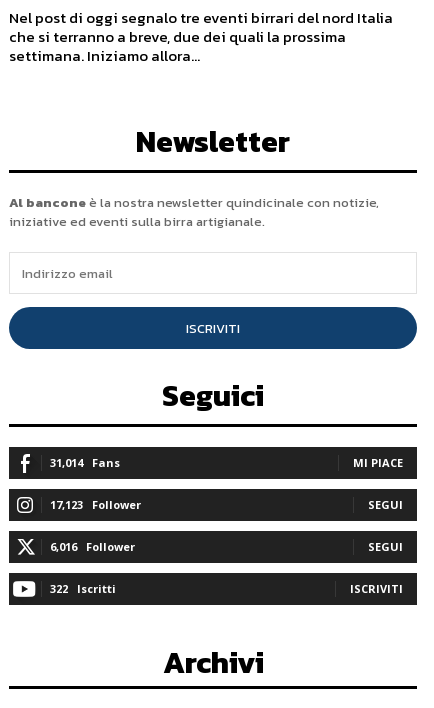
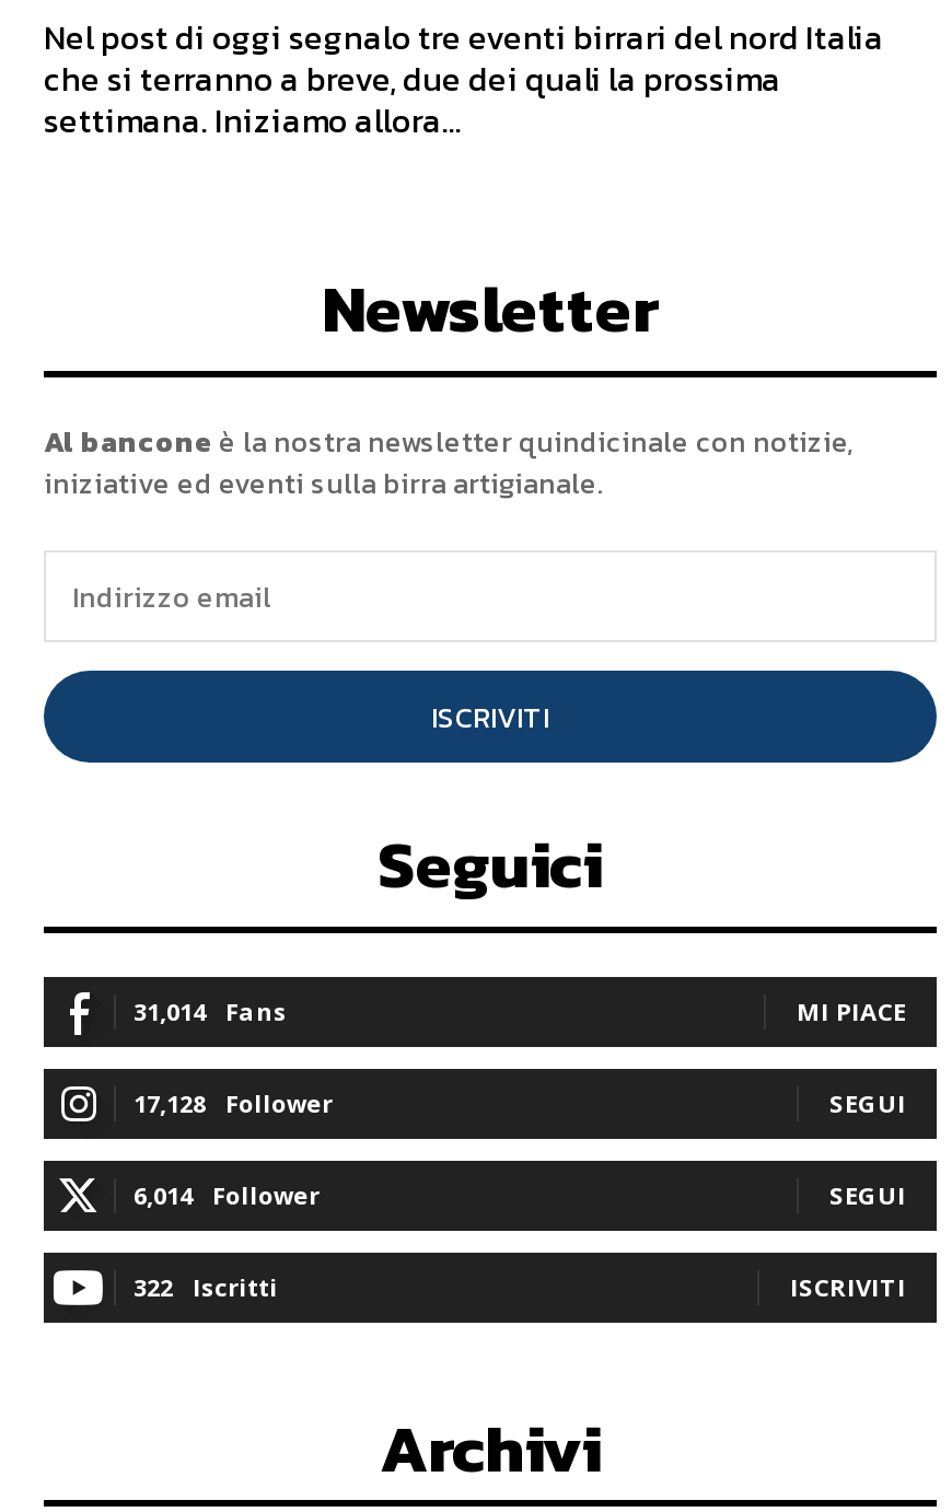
[50,497,141,512] 17,123 Follower -> [133,1087,333,1120] 17,128 Follower
[50,539,135,554] 6,016 Follower -> [133,1179,320,1212] 6,014 Follower

